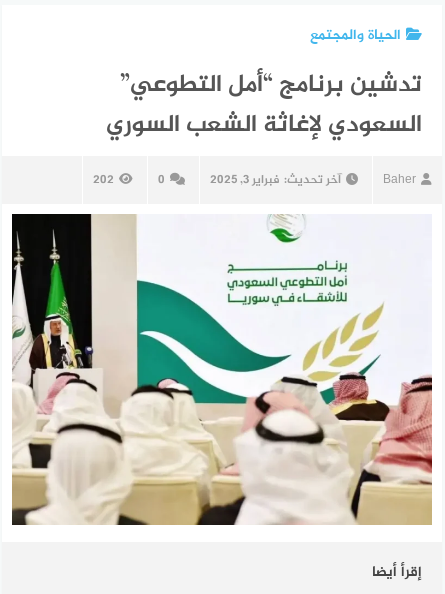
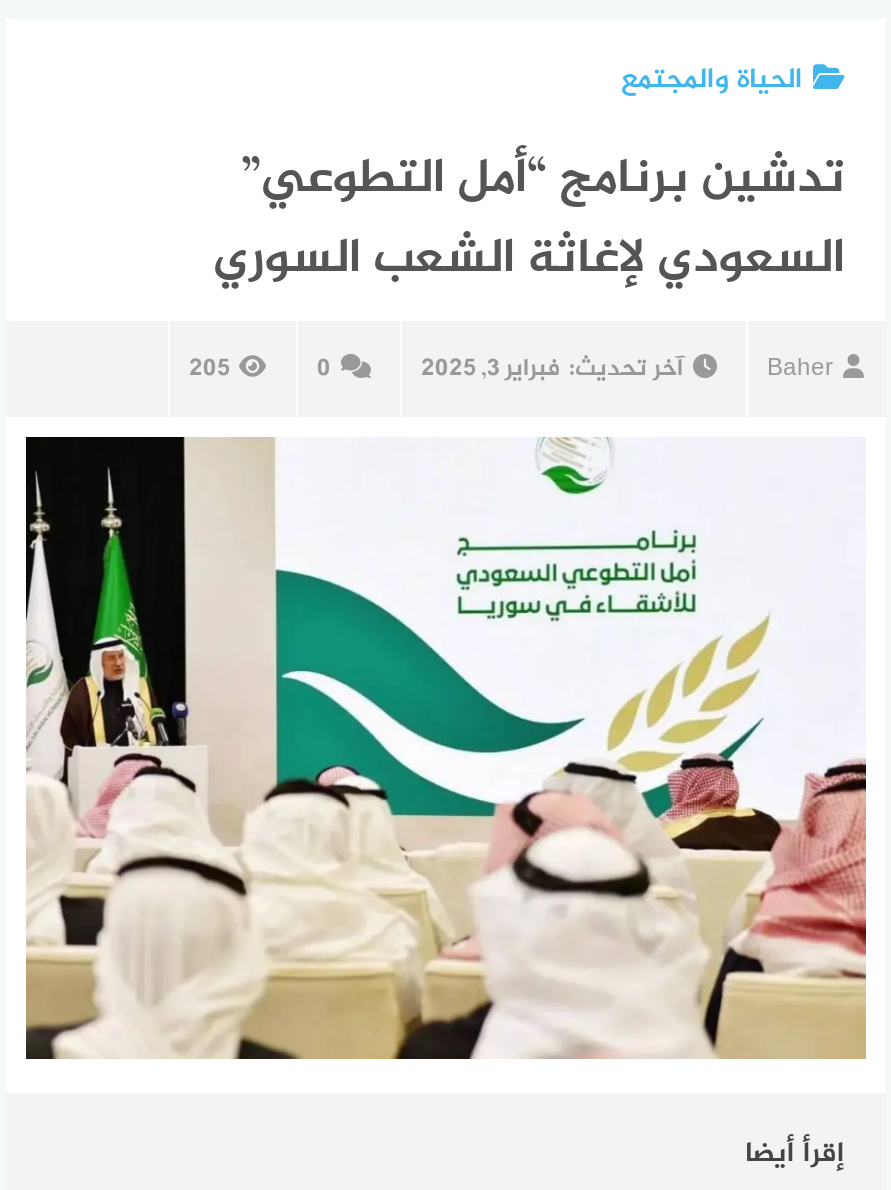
[92,170,113,190] 202 -> [189,349,229,389] 205

